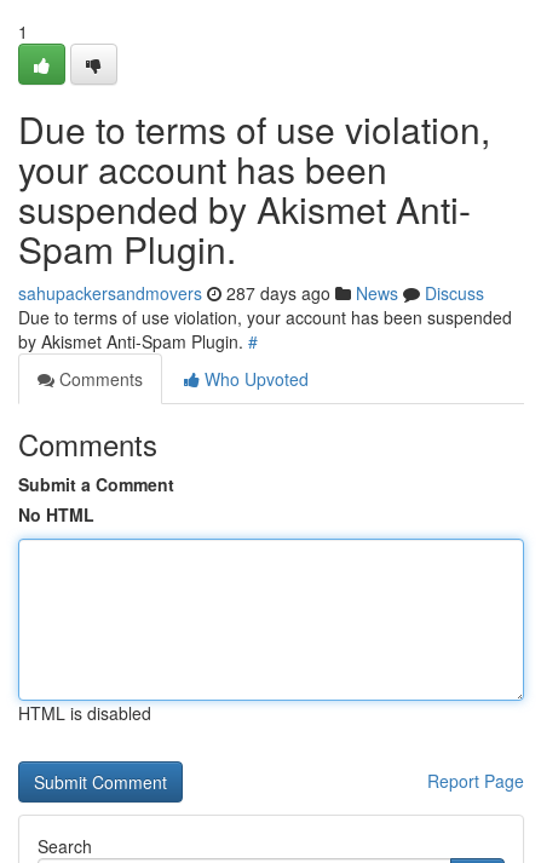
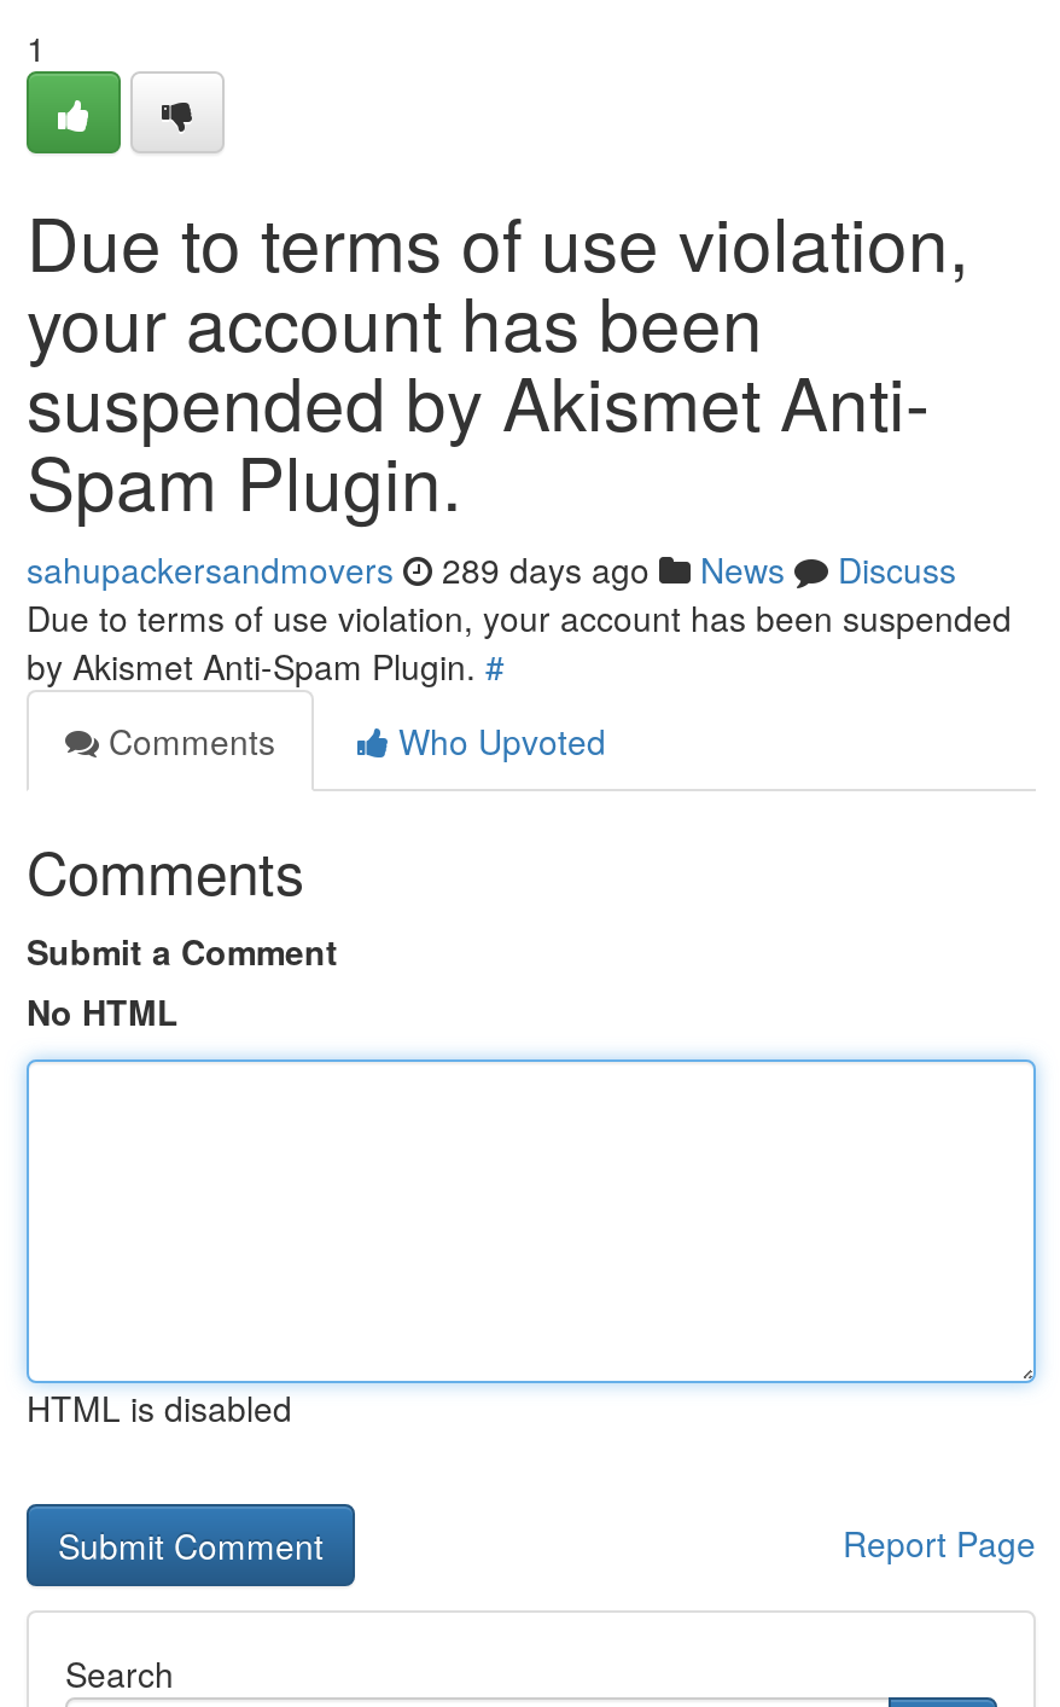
[18,281,484,305] sahupackersandmovers 287 days ago News Discuss -> [27,545,956,593] sahupackersandmovers 289 days ago News Discuss

